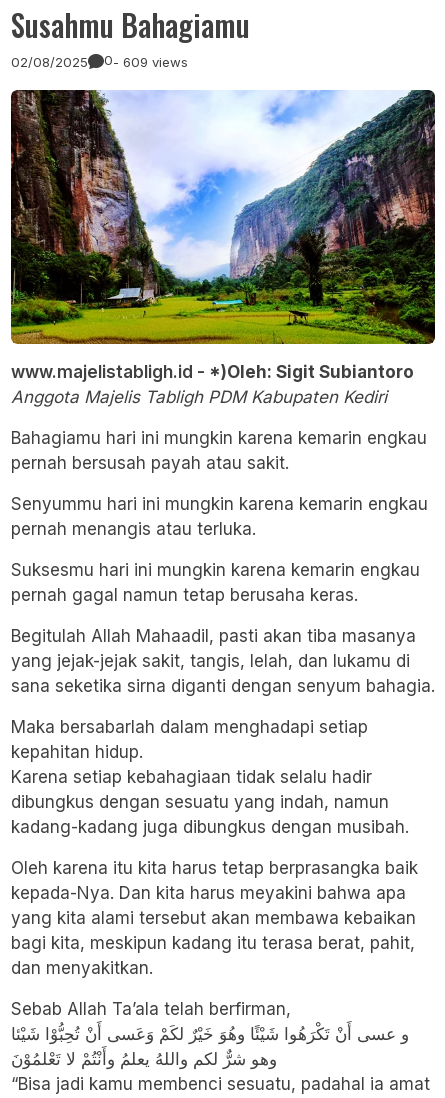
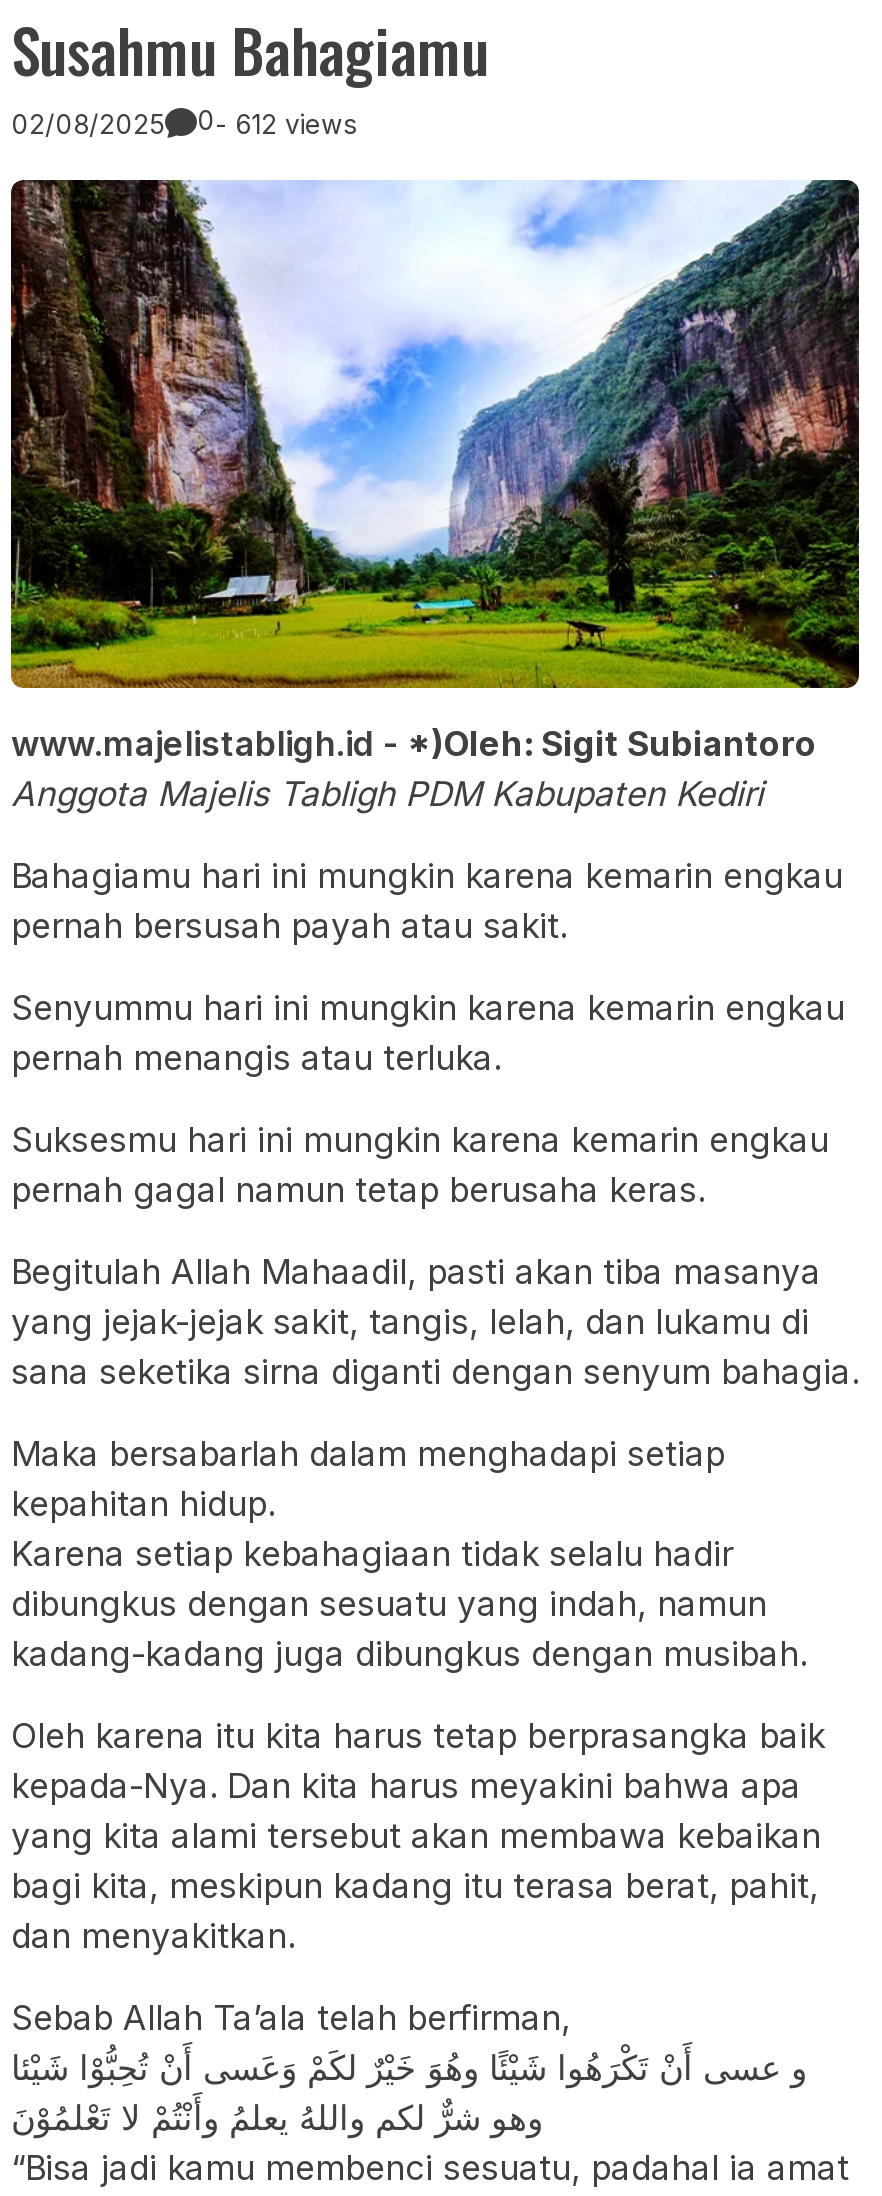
[11,52,188,70] 02/08/2025 0- 609 views -> [11,105,357,140] 02/08/2025 0- 612 views

